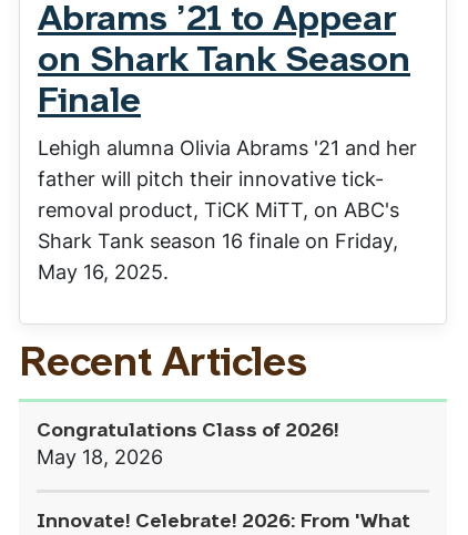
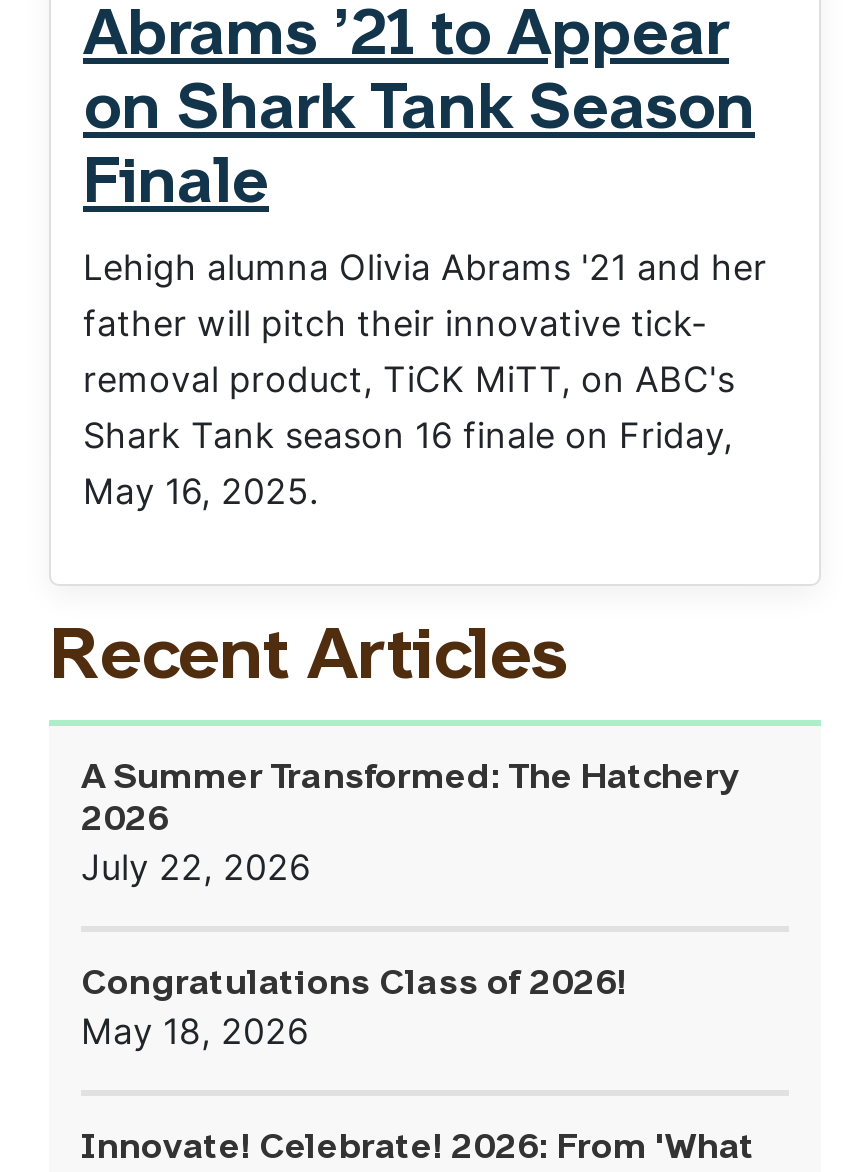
none -> [81,762,739,892] A Summer Transformed: The Hatchery | 2026 | July 22, 2026

